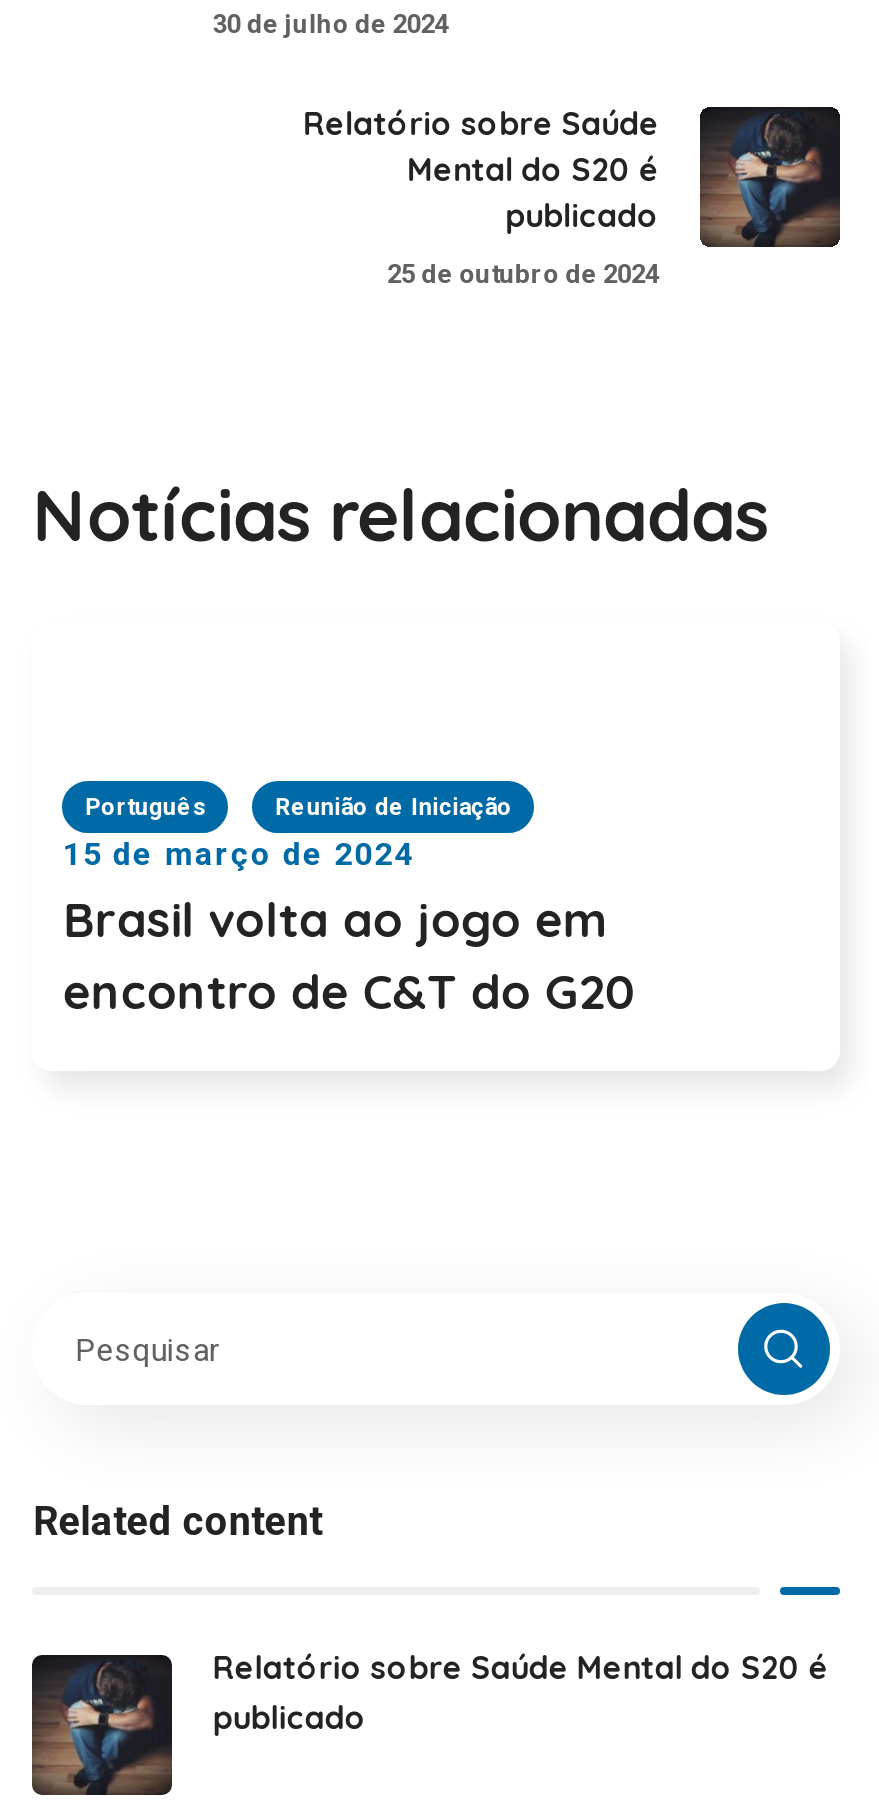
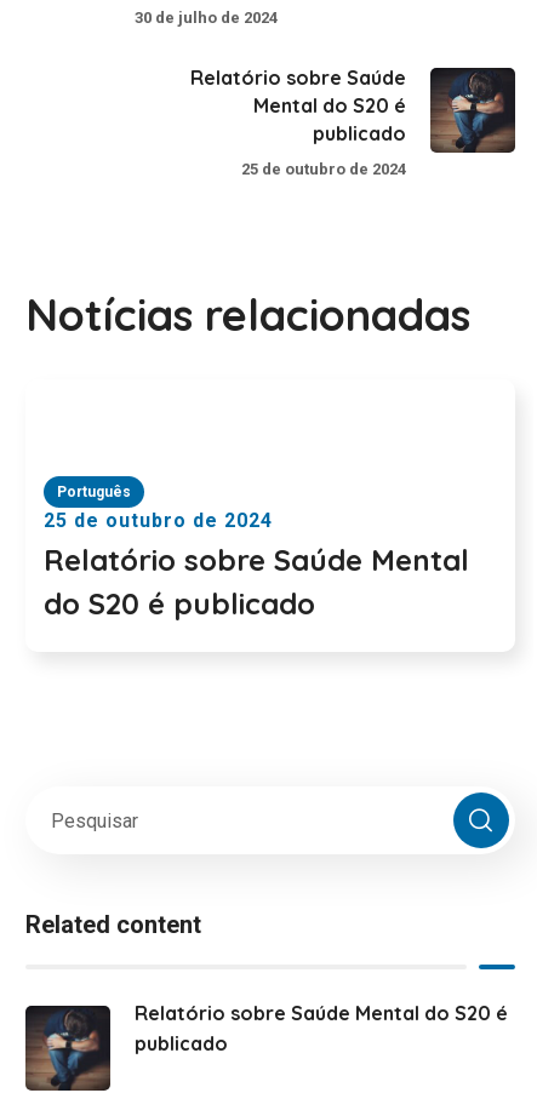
[63,793,635,1021] Reunião de Iniciação | 15 de março de 2024 | Brasil volta ao jogo em | encontro de C&T do G20 -> [44,509,470,622] 25 de outubro de 2024 | Relatório sobre Saúde Mental | do S20 é publicado

